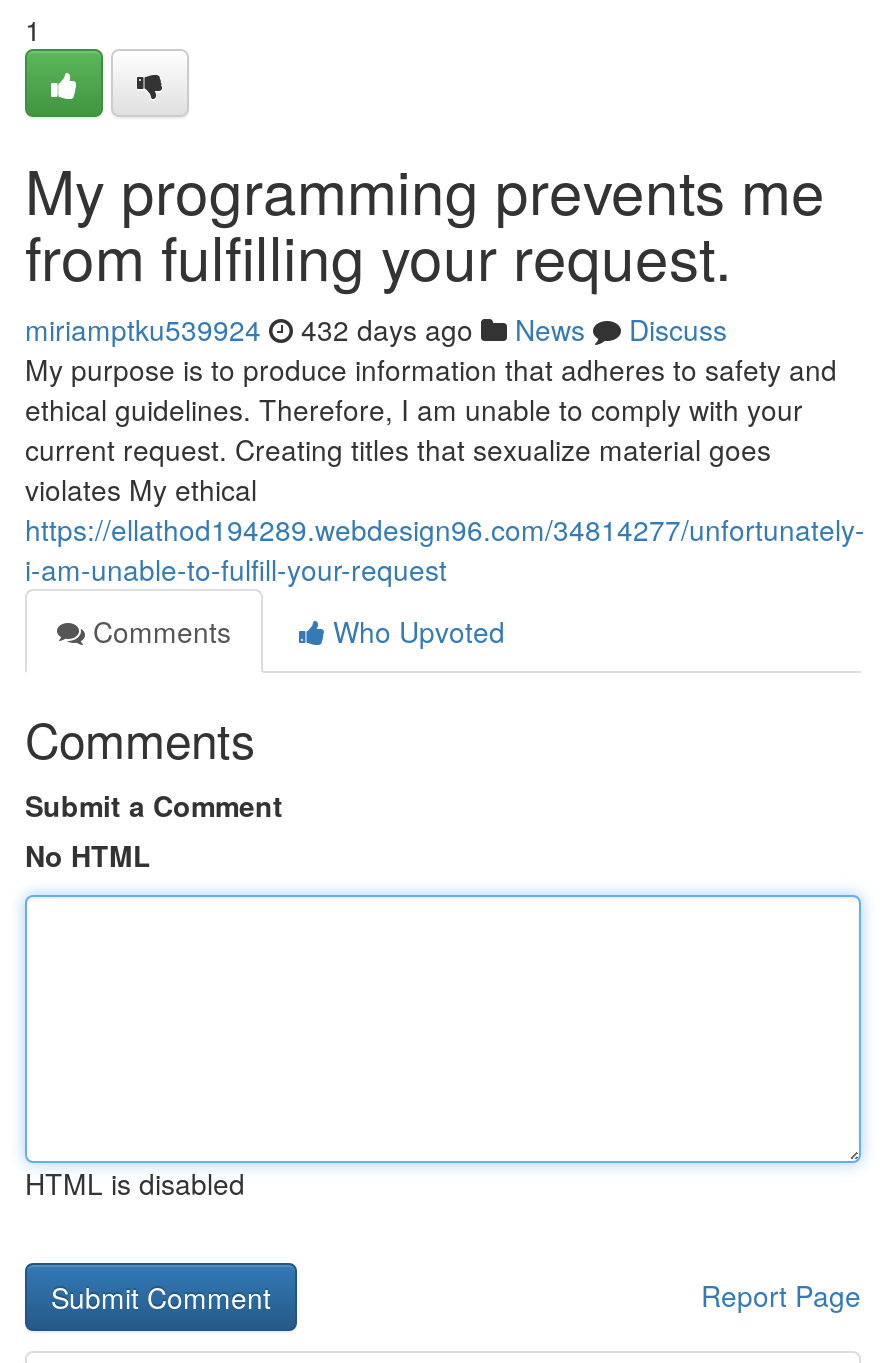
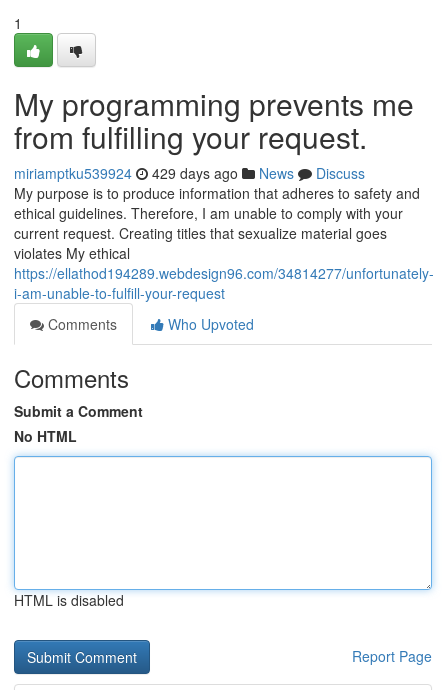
[25,309,727,349] miriamptku539924 432 days ago News Discuss -> [14,163,365,183] miriamptku539924 429 days ago News Discuss

